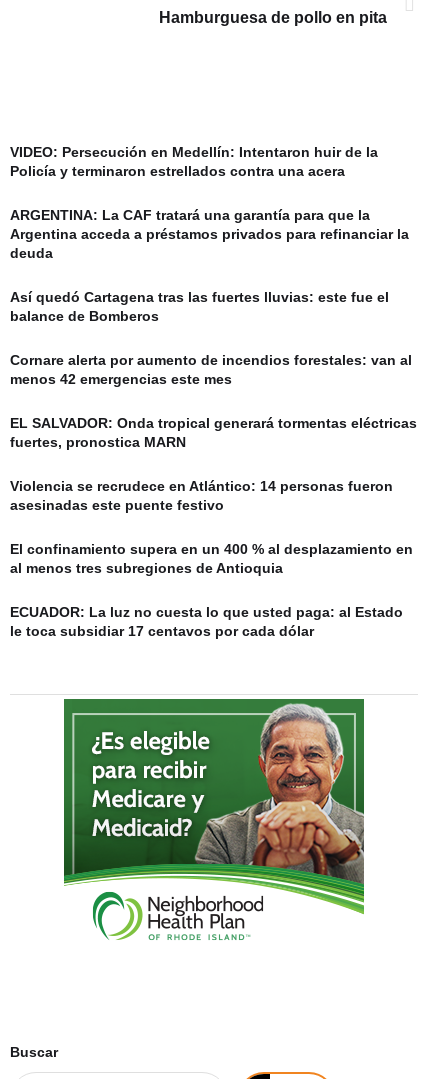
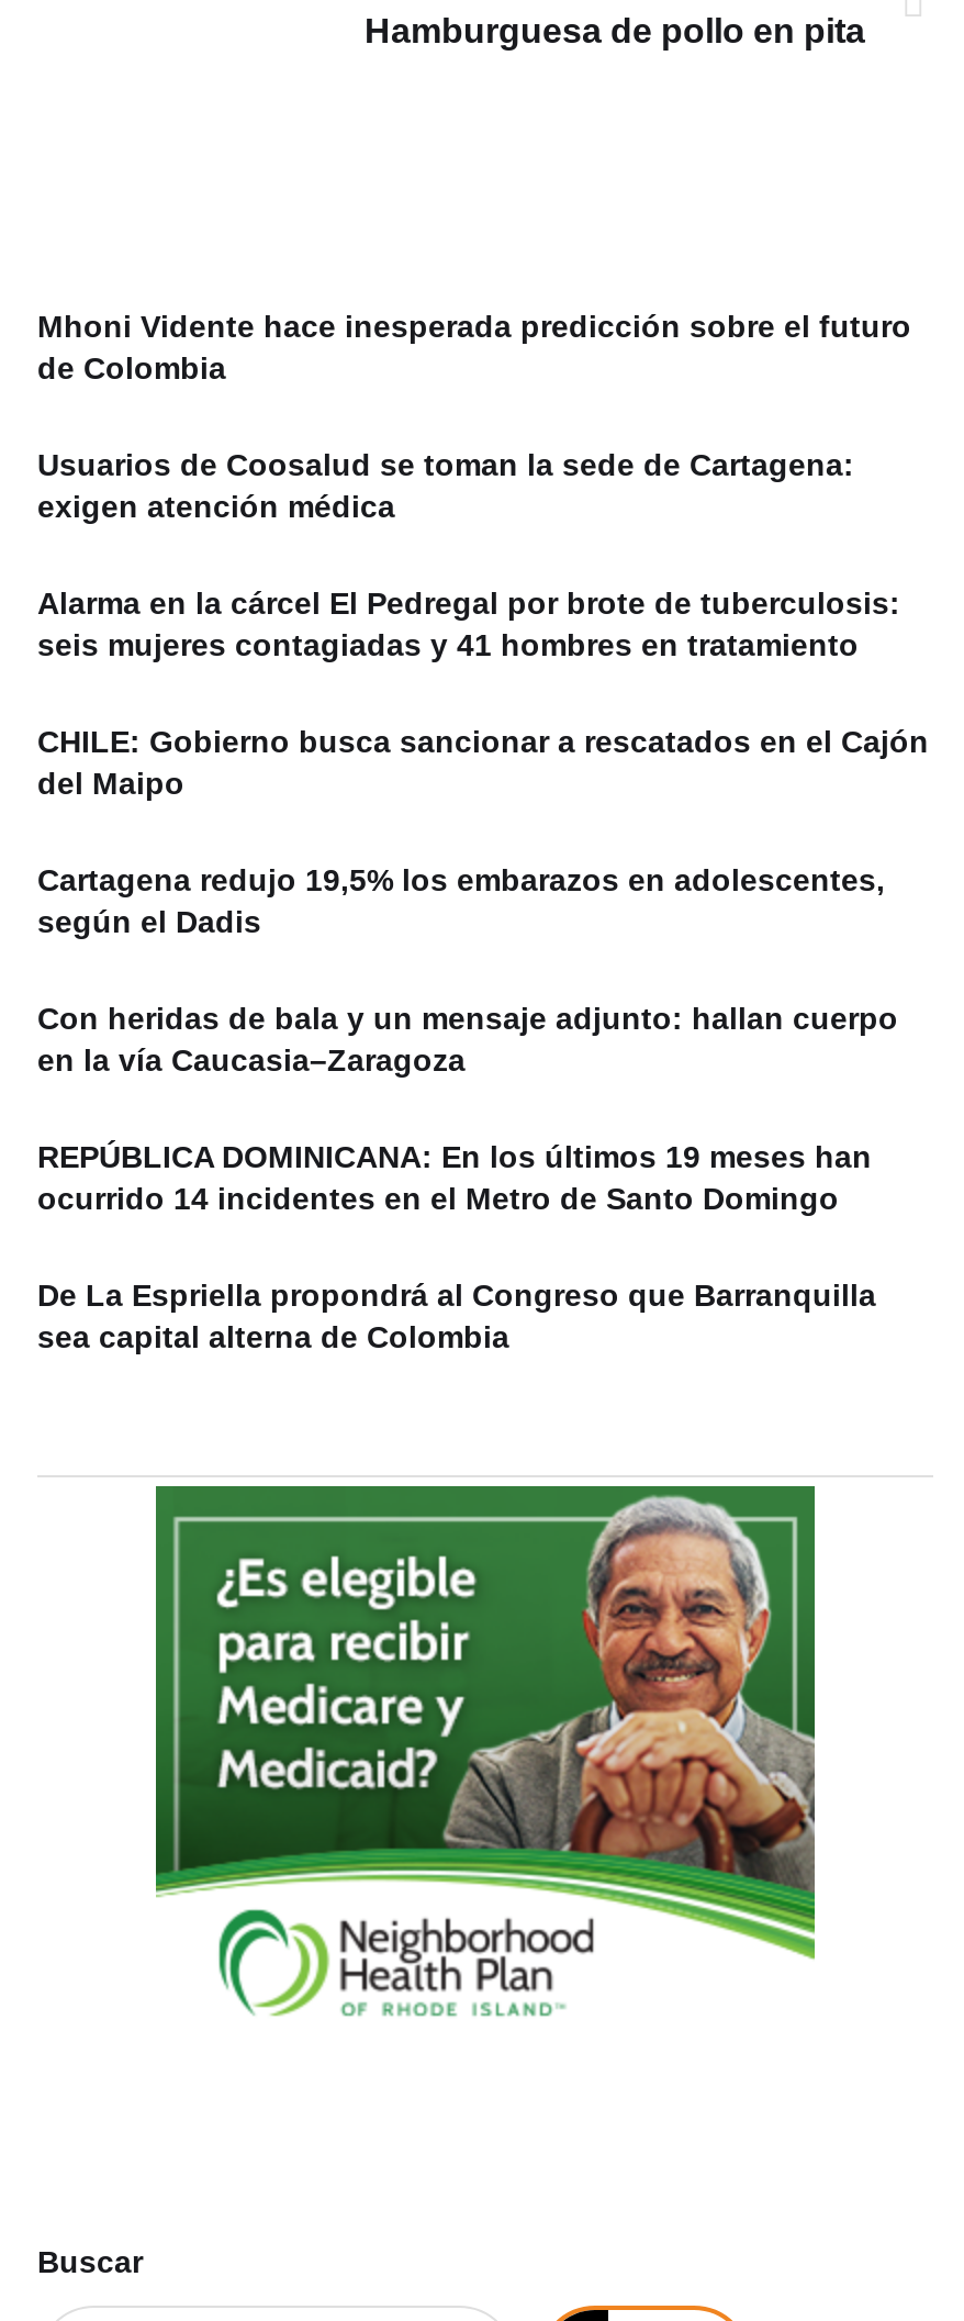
[10,144,378,179] VIDEO: Persecución en Medellín: Intentaron huir de la | Policía y terminaron estrellados contra una acera -> [37,309,911,386] Mhoni Vidente hace inesperada predicción sobre el futuro | de Colombia
[10,207,409,261] ARGENTINA: La CAF tratará una garantía para que la | Argentina acceda a préstamos privados para refinanciar la | deuda -> [37,447,854,524] Usuarios de Coosalud se toman la sede de Cartagena: | exigen atención médica
[10,289,389,324] Así quedó Cartagena tras las fuertes lluvias: este fue el | balance de Bomberos -> [37,585,900,662] Alarma en la cárcel El Pedregal por brote de tuberculosis: | seis mujeres contagiadas y 41 hombres en tratamiento
[10,352,412,387] Cornare alerta por aumento de incendios forestales: van al | menos 42 emergencias este mes -> [37,724,929,801] CHILE: Gobierno busca sancionar a rescatados en el Cajón | del Maipo
[10,415,417,450] EL SALVADOR: Onda tropical generará tormentas eléctricas | fuertes, pronostica MARN -> [37,862,885,939] Cartagena redujo 19,5% los embarazos en adolescentes, | según el Dadis
[10,478,393,513] Violencia se recrudece en Atlántico: 14 personas fueron | asesinadas este puente festivo -> [37,1001,898,1078] Con heridas de bala y un mensaje adjunto: hallan cuerpo | en la vía Caucasia–Zaragoza
[10,541,413,576] El confinamiento supera en un 400 % al desplazamiento en | al menos tres subregiones de Antioquia -> [37,1139,872,1216] REPÚBLICA DOMINICANA: En los últimos 19 meses han | ocurrido 14 incidentes en el Metro de Santo Domingo
[10,604,403,639] ECUADOR: La luz no cuesta lo que usted paga: al Estado | le toca subsidiar 17 centavos por cada dólar -> [37,1277,876,1354] De La Espriella propondrá al Congreso que Barranquilla | sea capital alterna de Colombia

